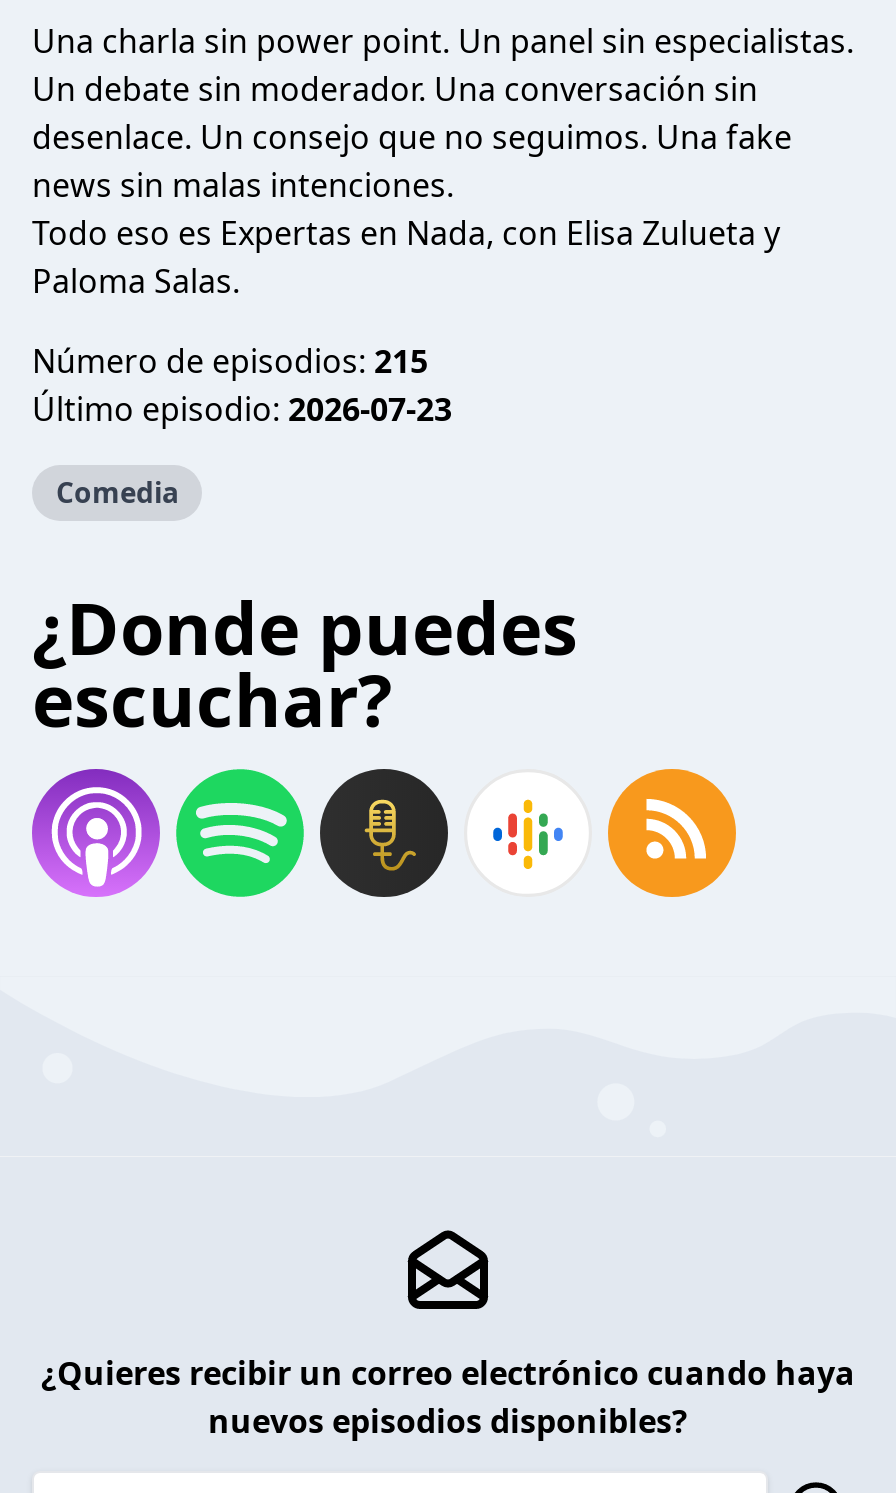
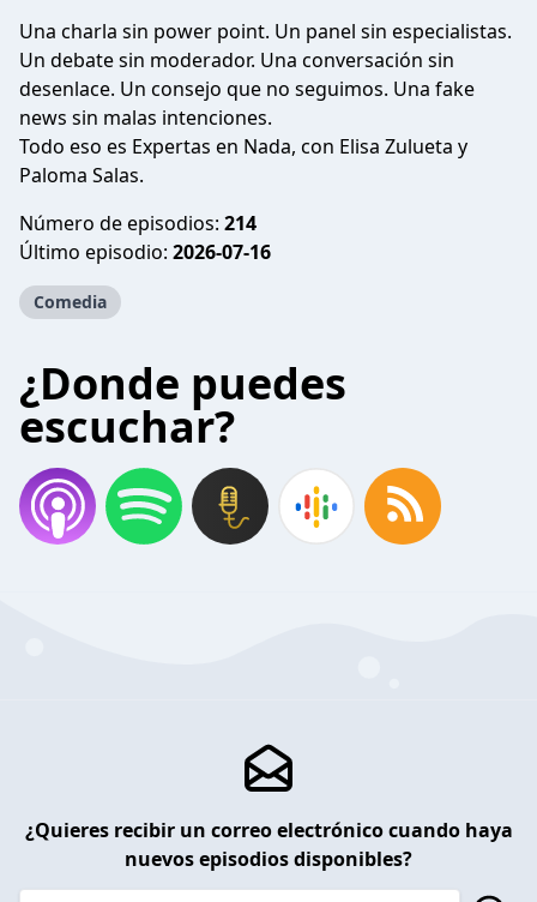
[32,339,428,383] Número de episodios: 215 -> [19,210,257,236] Número de episodios: 214
[32,387,452,431] Último episodio: 2026-07-23 -> [19,239,271,265] Último episodio: 2026-07-16

